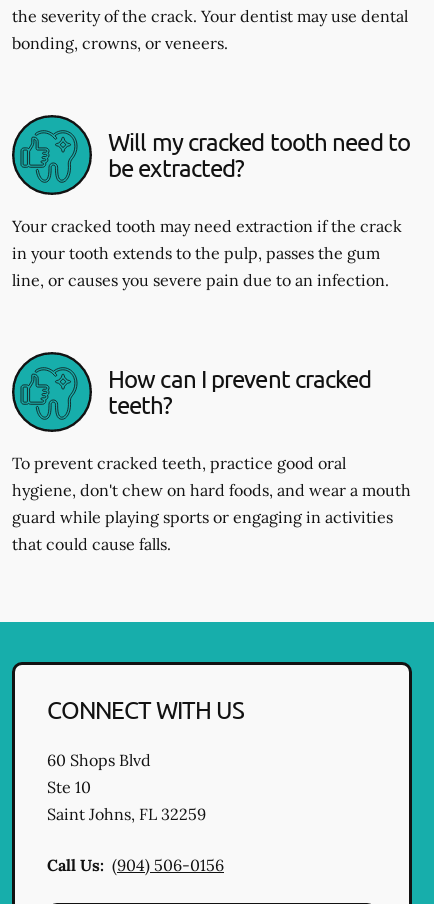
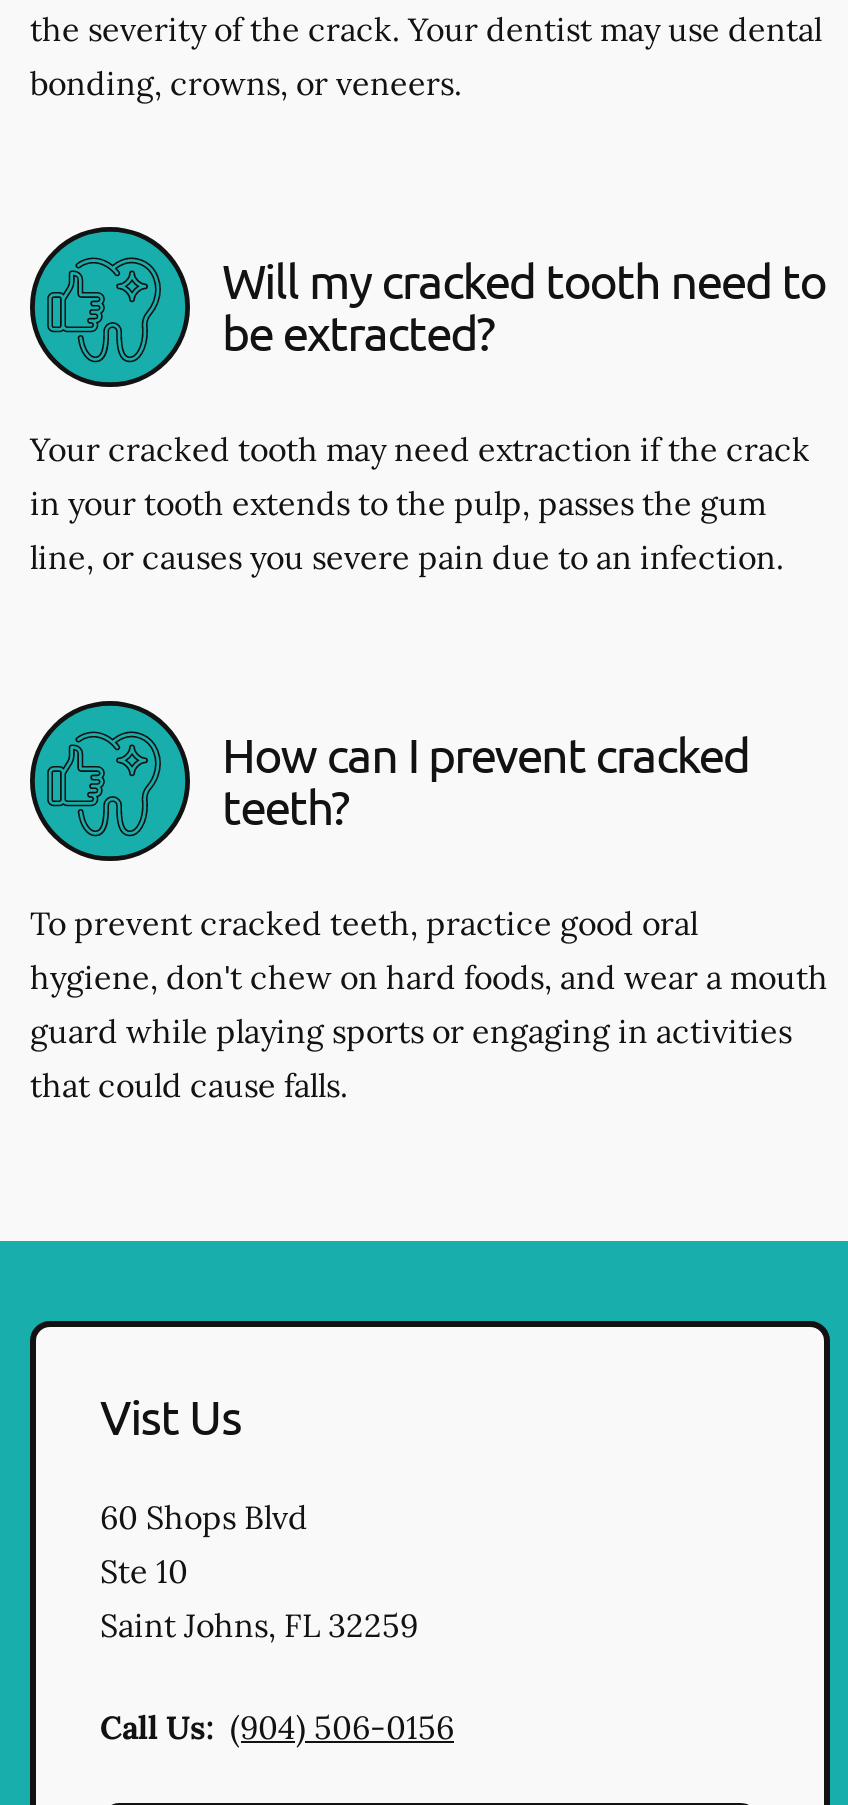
[47,695,244,724] CONNECT WITH US -> [100,1387,241,1445] Vist Us

